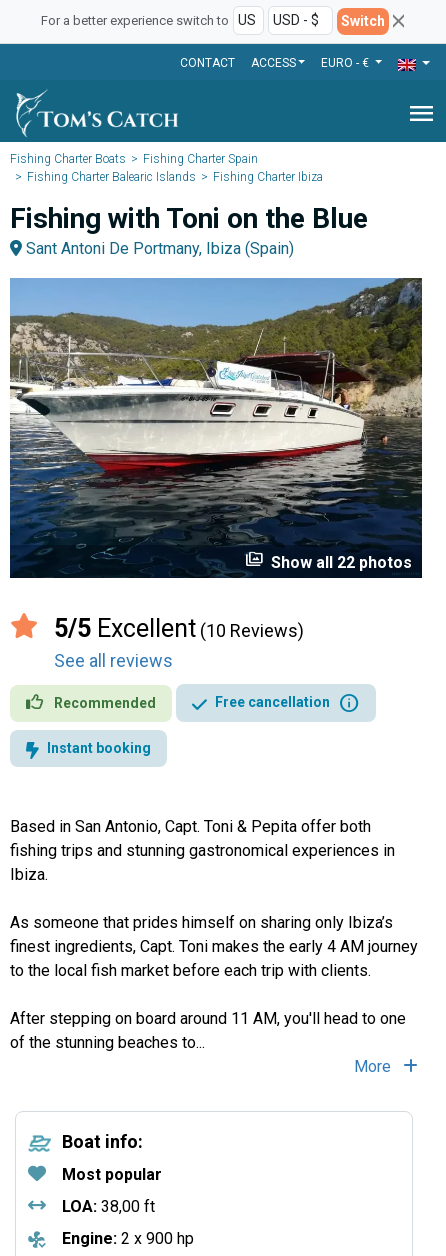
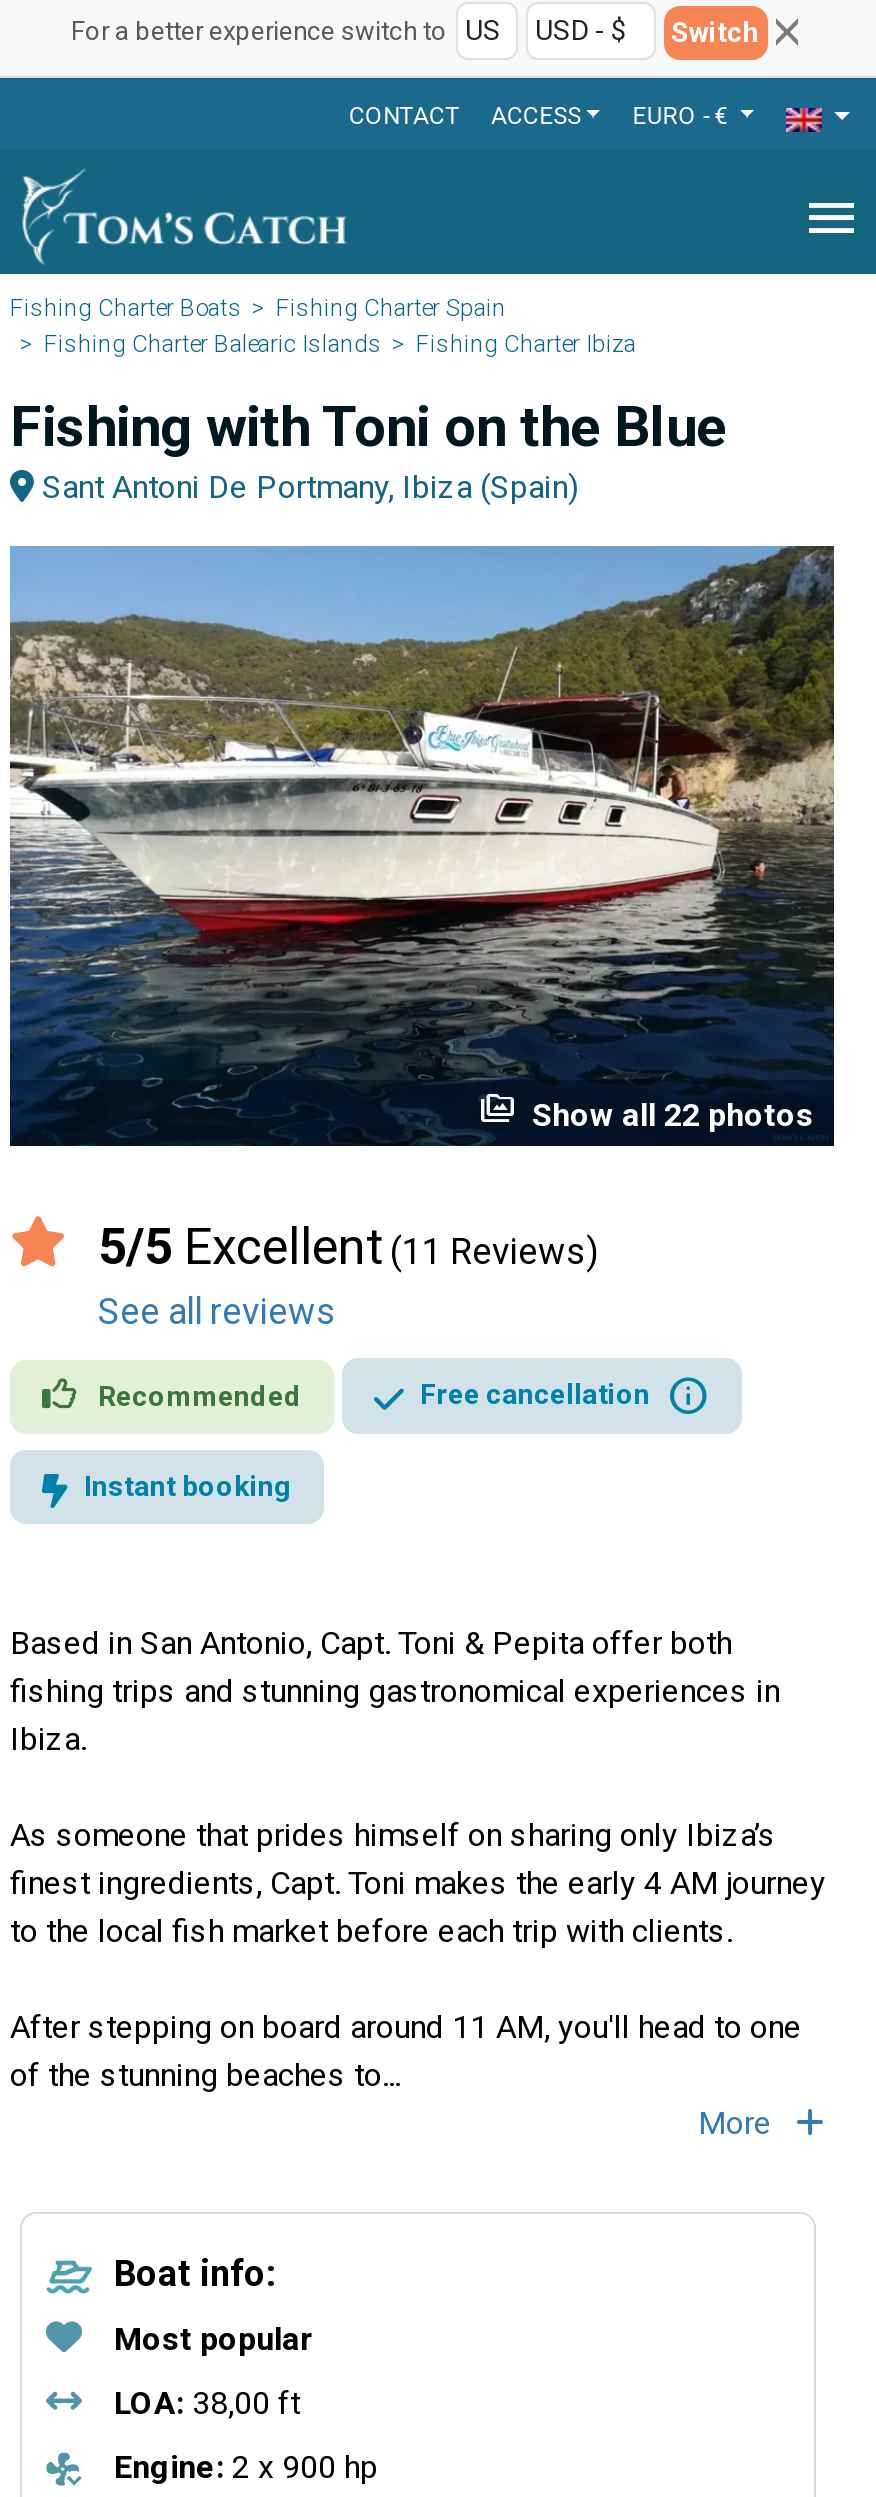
[54,614,304,643] 5/5 Excellent (10 Reviews) -> [98,1218,598,1276] 5/5 Excellent (11 Reviews)

